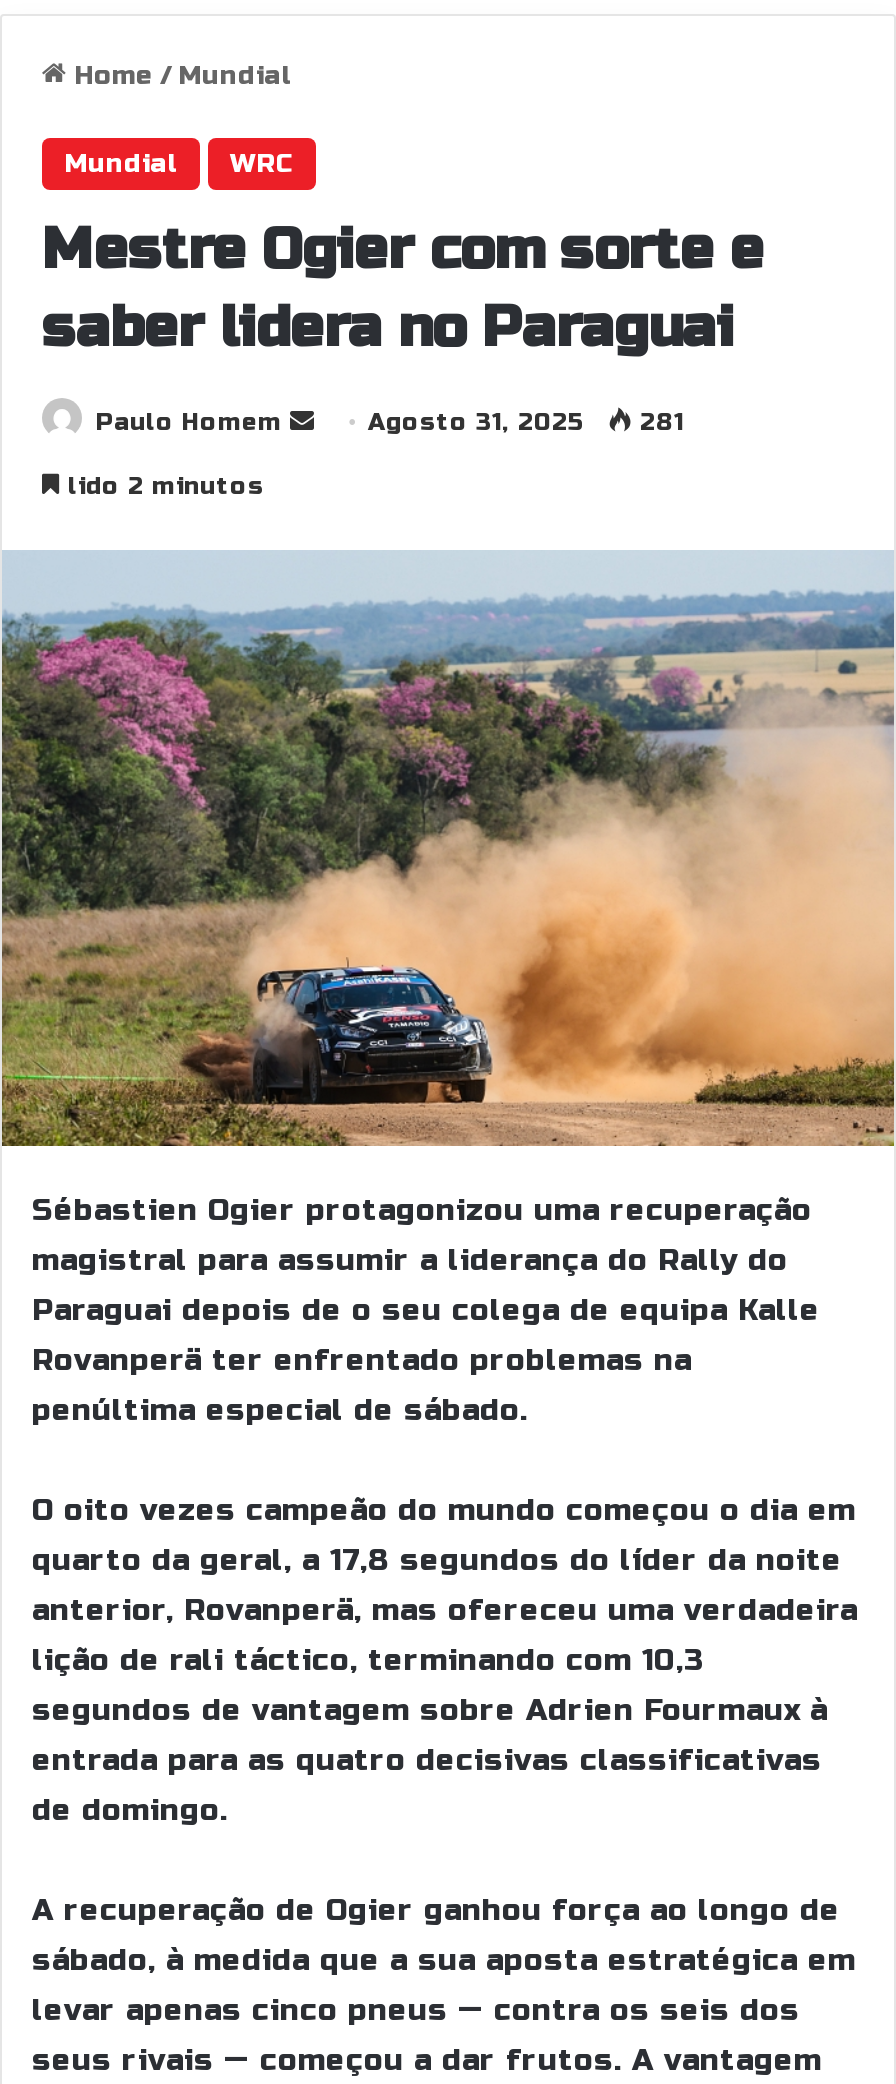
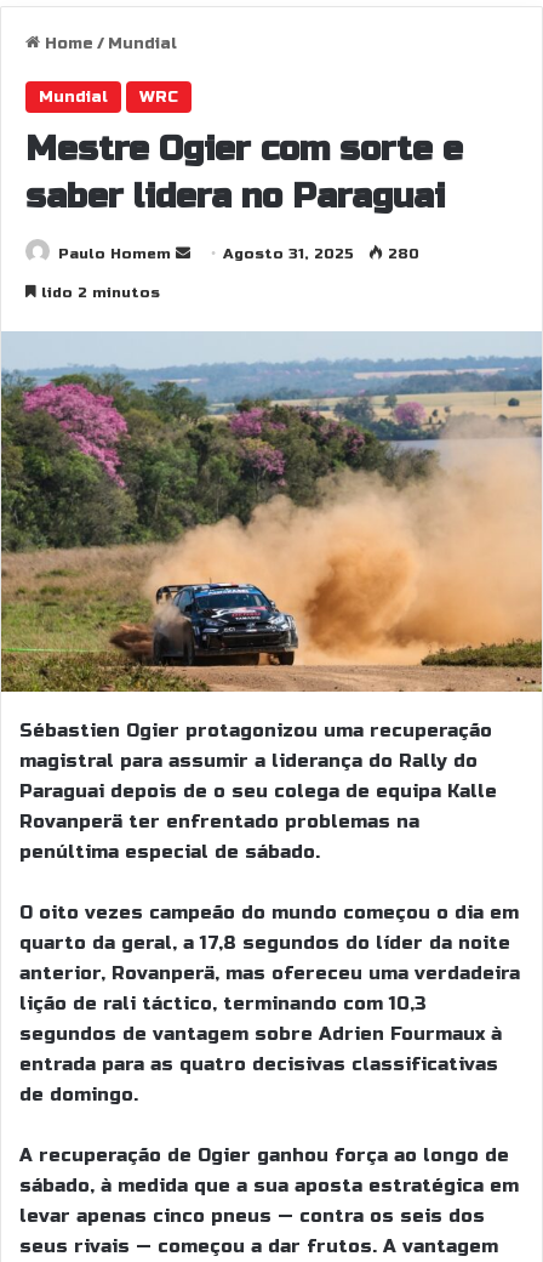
[632,408,684,436] 281 -> [383,245,419,262] 280

